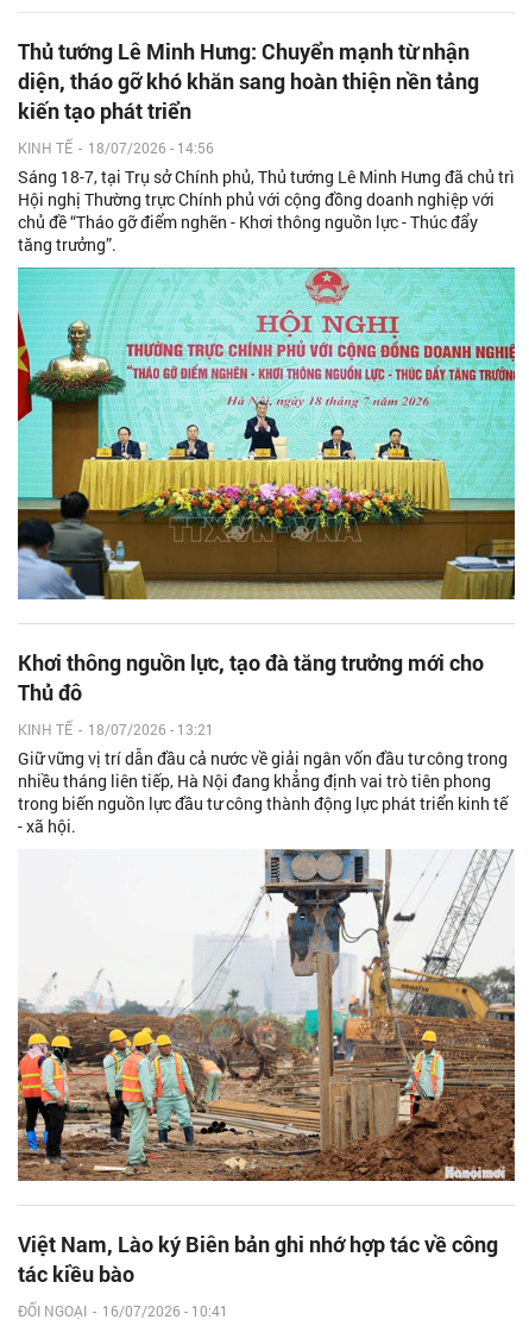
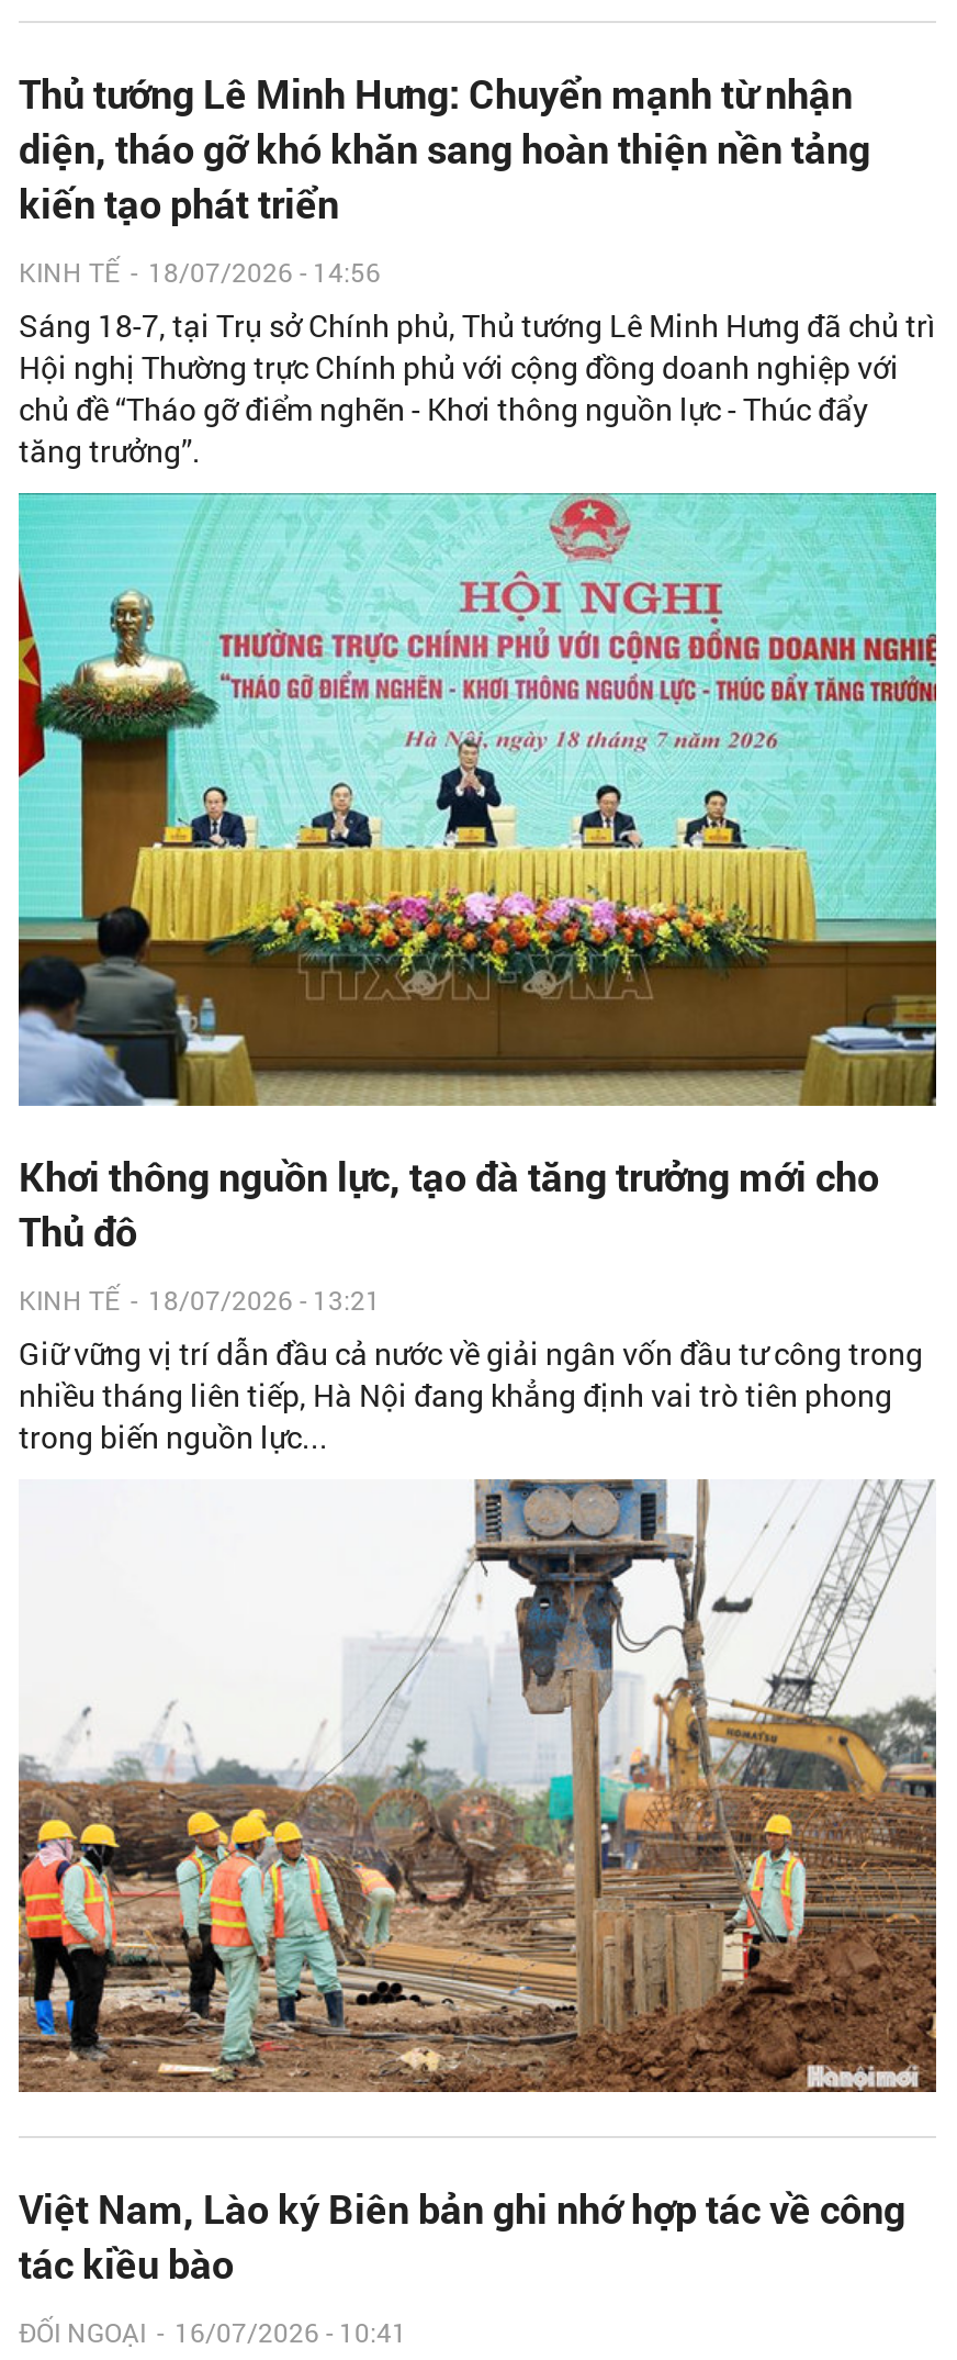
[18,792,508,837] trong biến nguồn lực đầu tư công thành động lực phát triển kinh tế | - xã hội. -> [19,1416,328,1458] trong biến nguồn lực...

